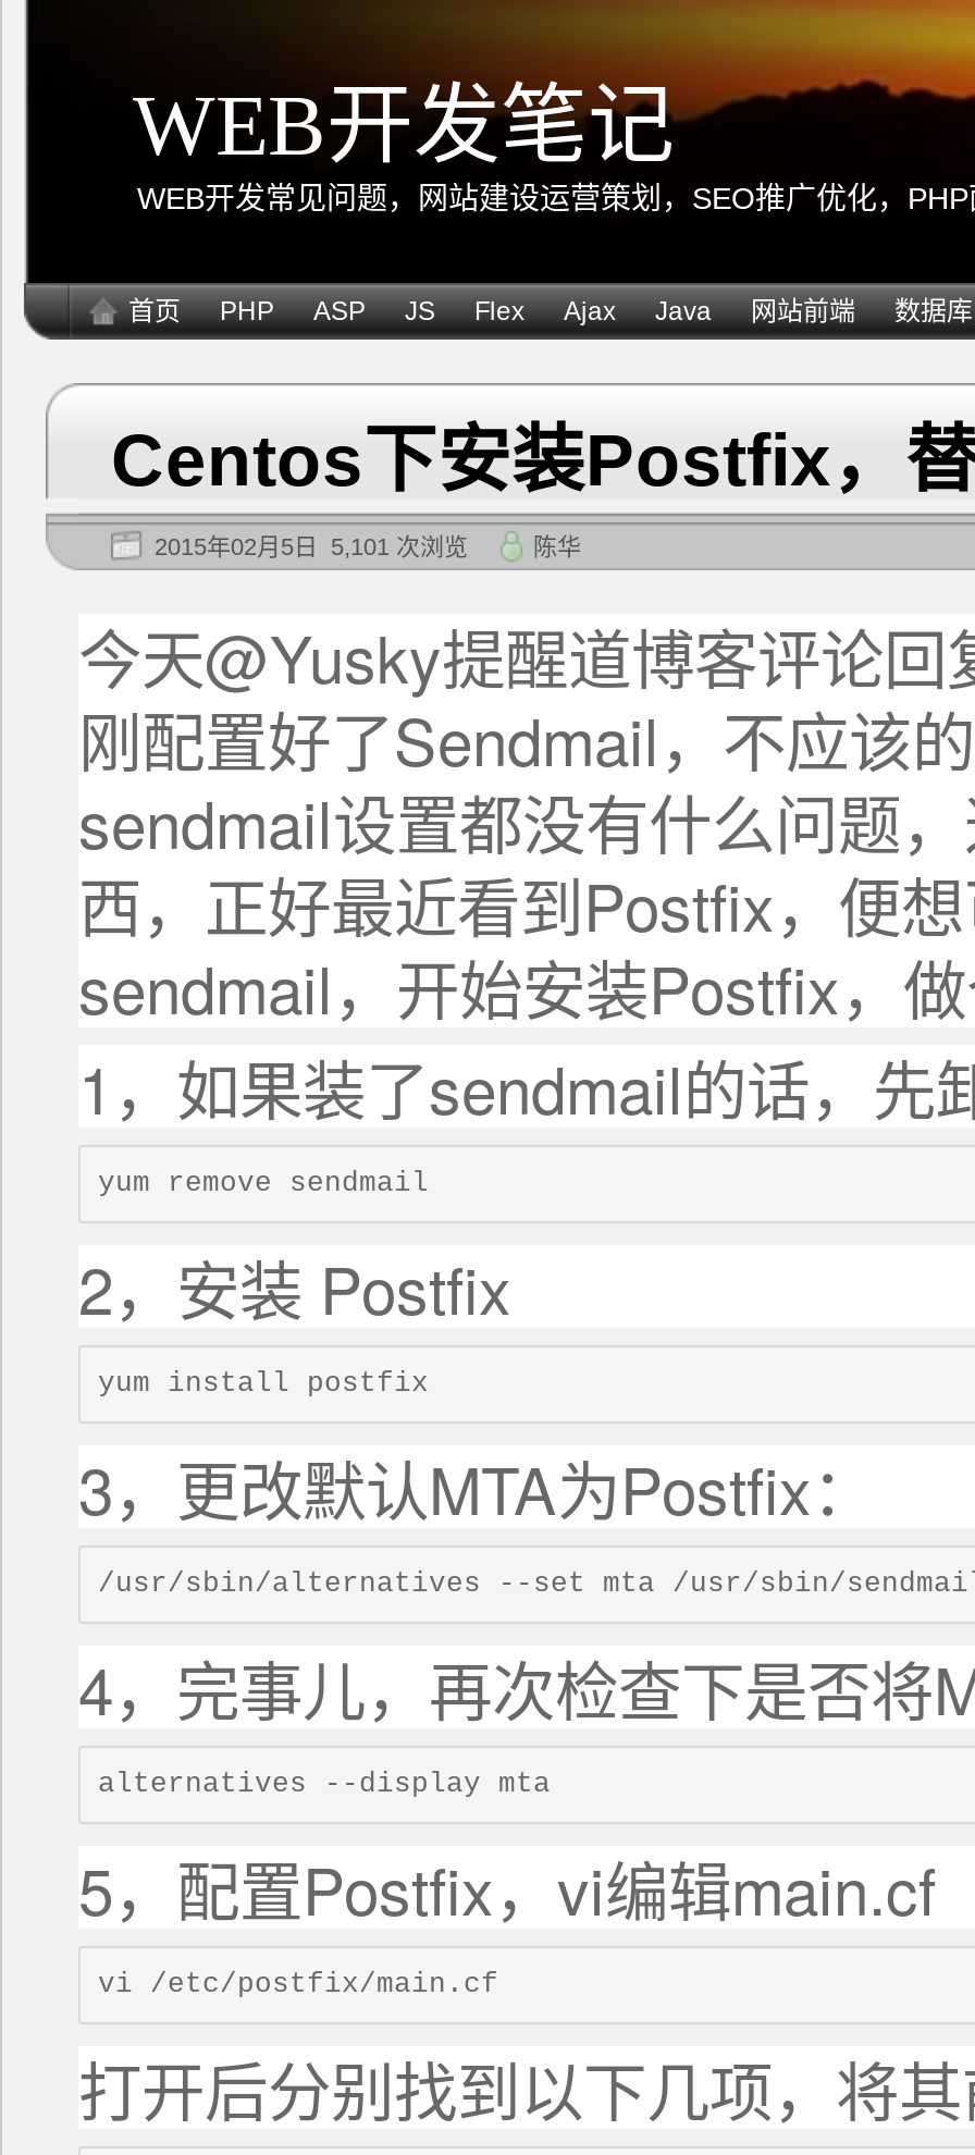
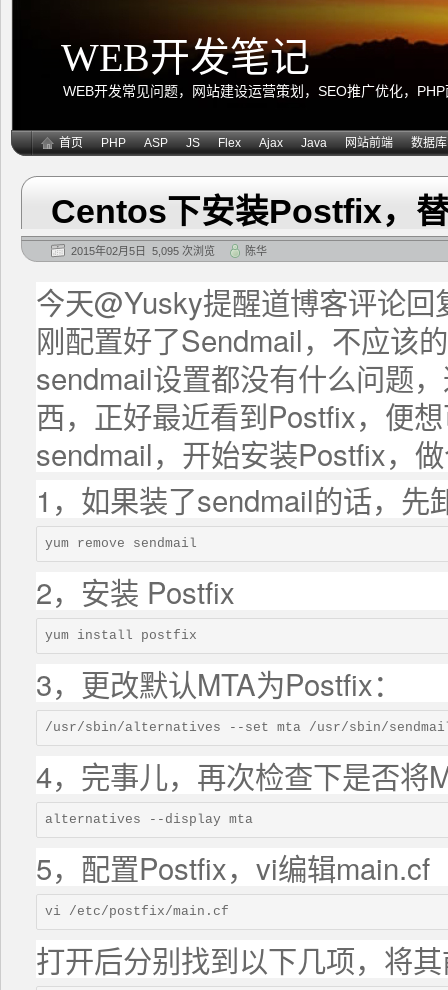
[155,533,468,559] 2015年02月5日 5,101 次浏览 -> [71,245,215,257] 2015年02月5日 5,095 次浏览

